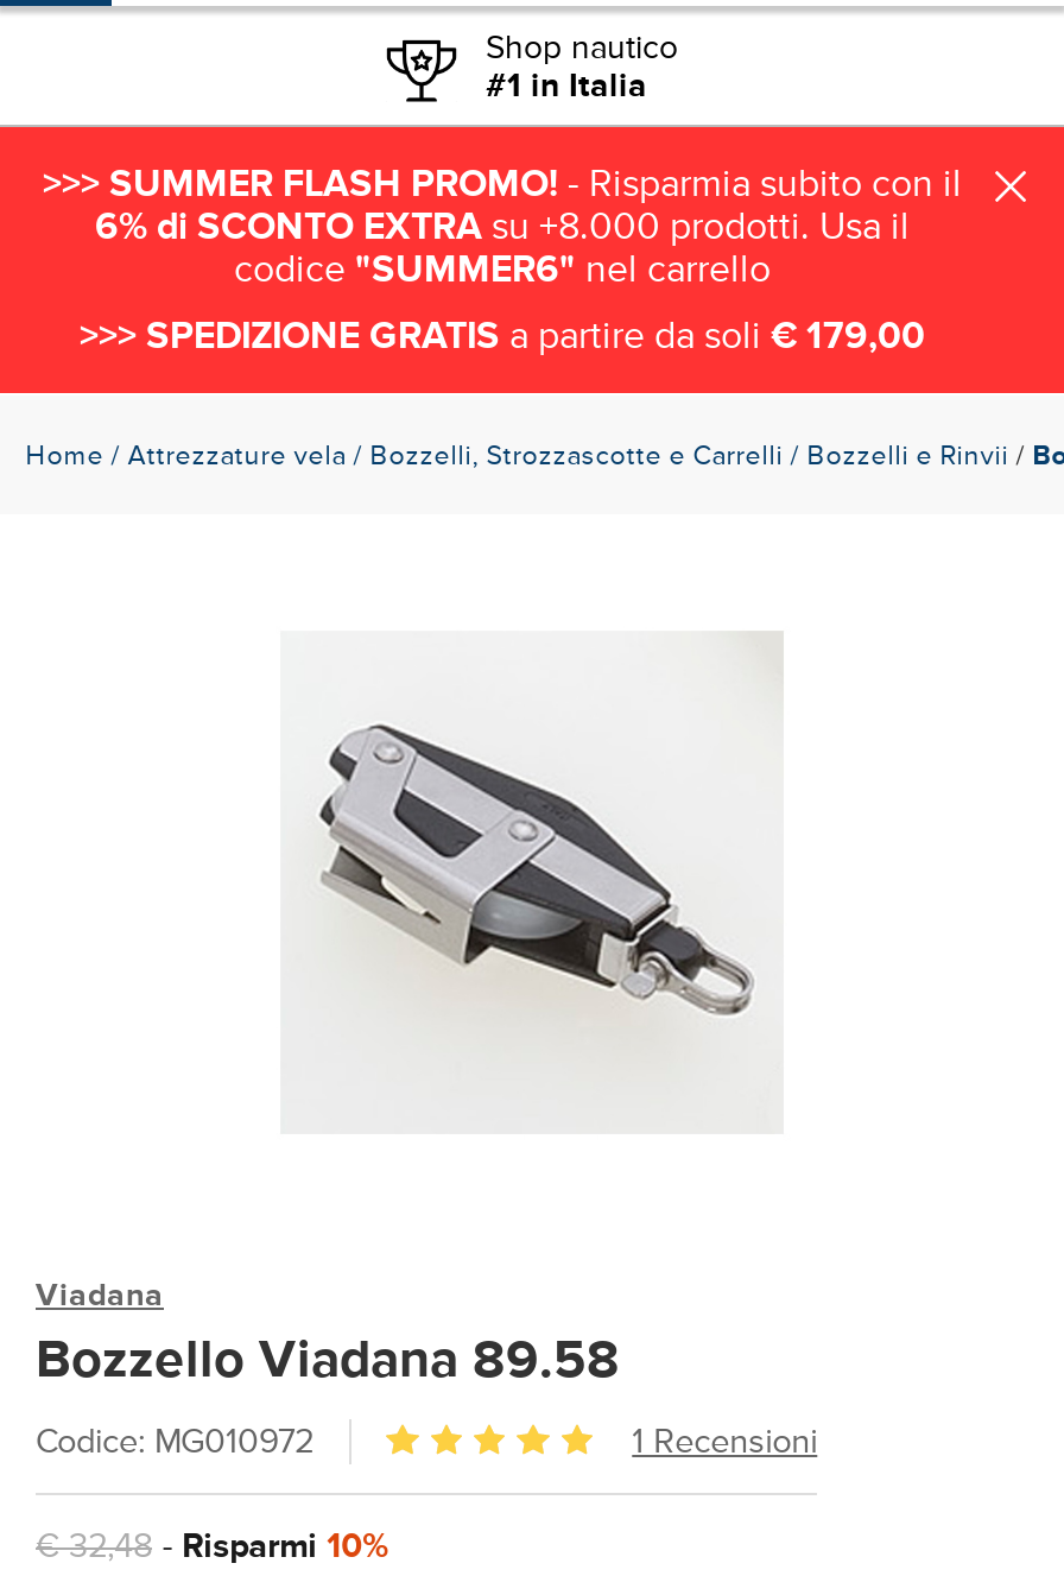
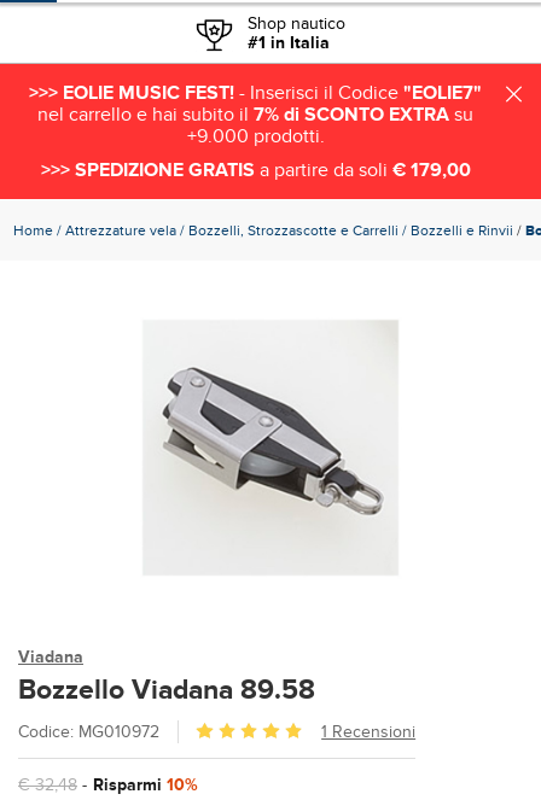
[43,160,962,293] >>> SUMMER FLASH PROMO! - Risparmia subito con il | 6% di SCONTO EXTRA su +8.000 prodotti. Usa il | codice "SUMMER6" nel carrello -> [29,81,482,148] >>> EOLIE MUSIC FEST! - Inserisci il Codice "EOLIE7" | nel carrello e hai subito il 7% di SCONTO EXTRA su | +9.000 prodotti.

